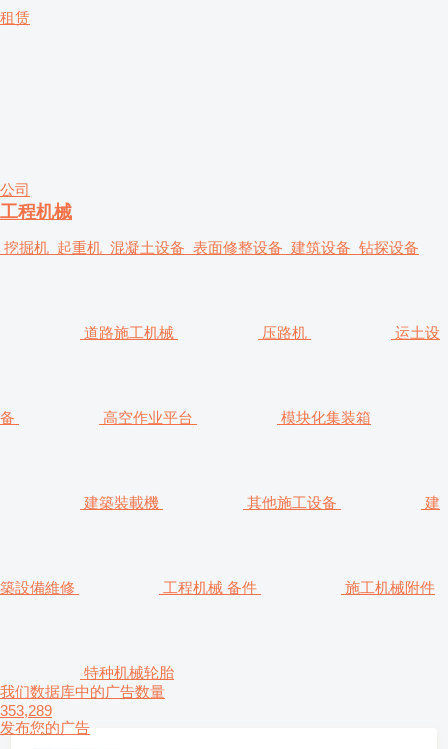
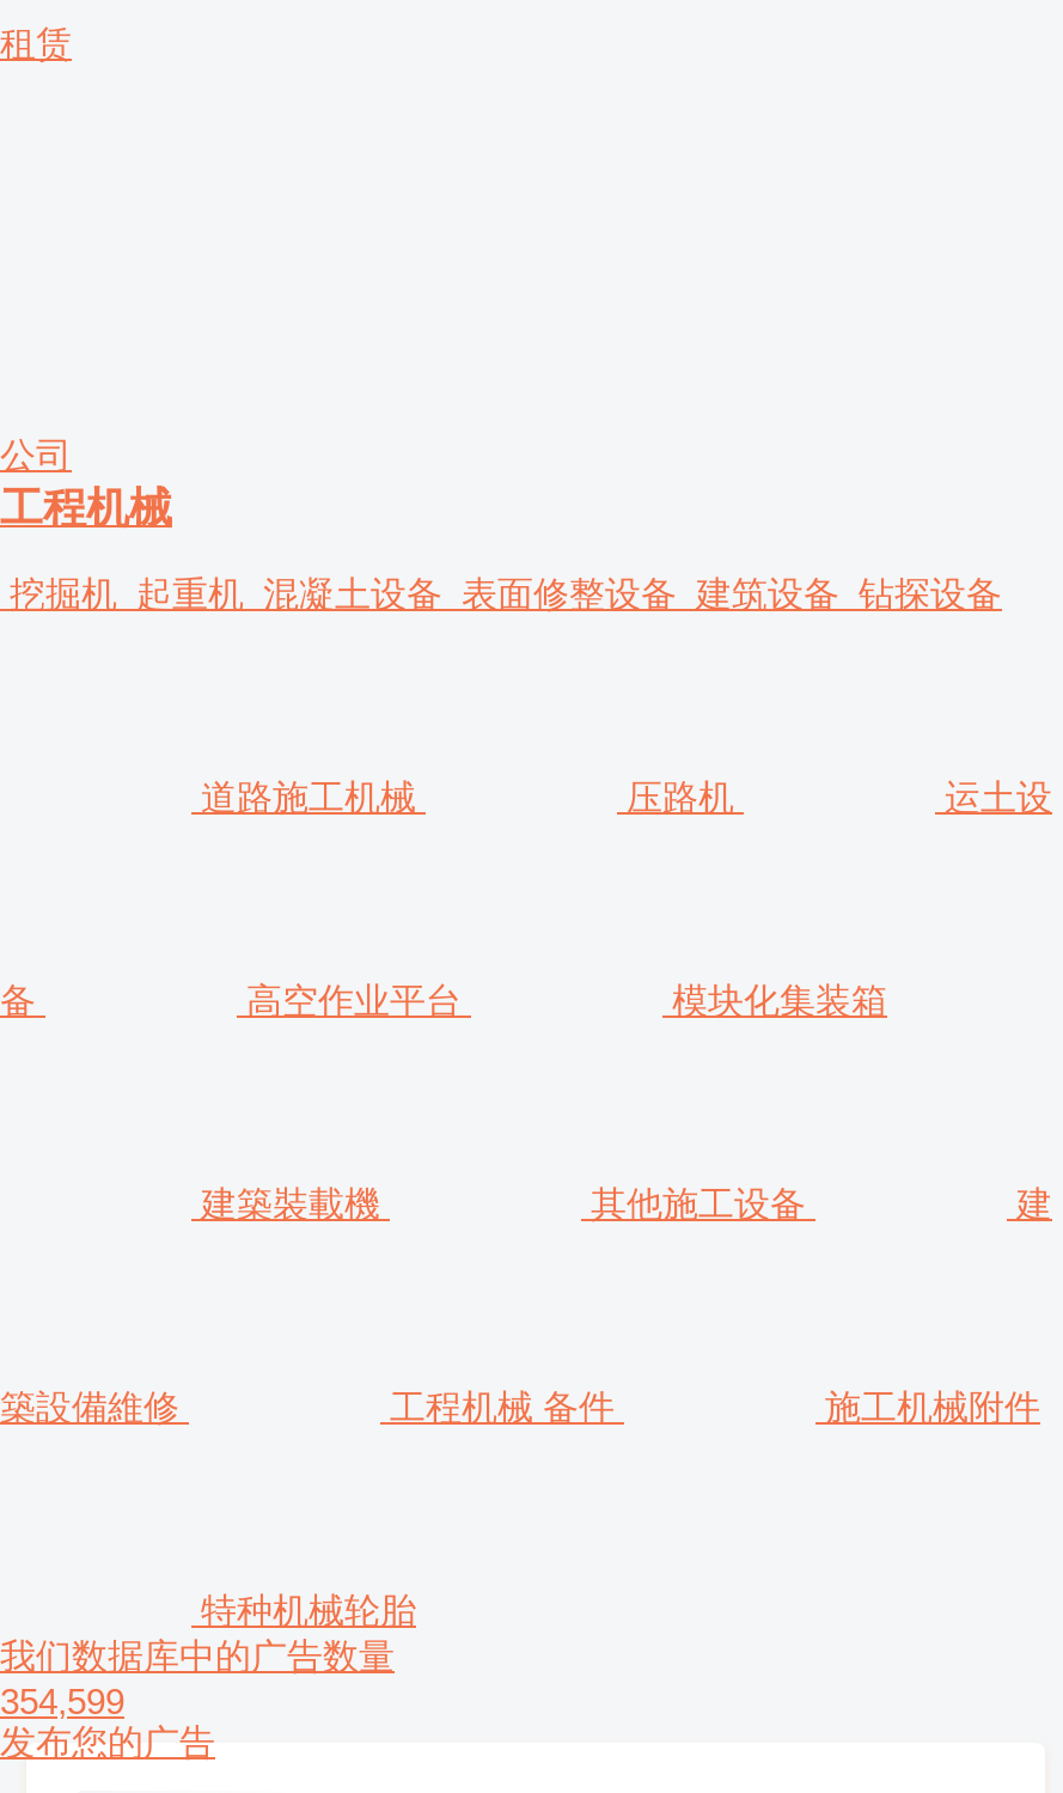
[0,702,52,719] 353,289 -> [0,1680,124,1721] 354,599

